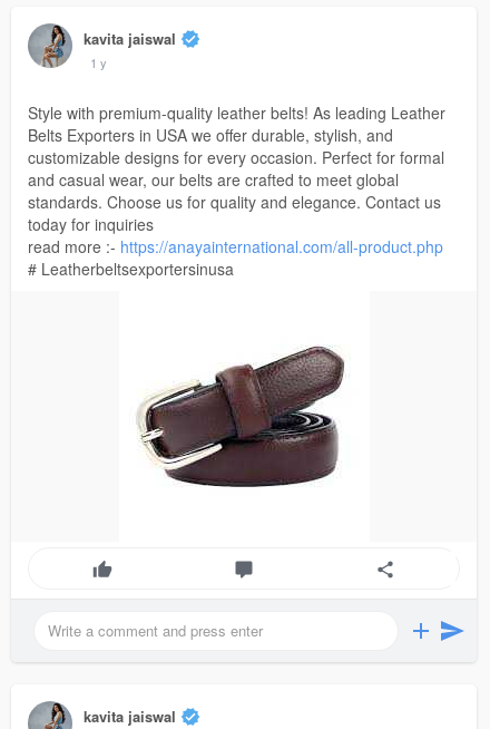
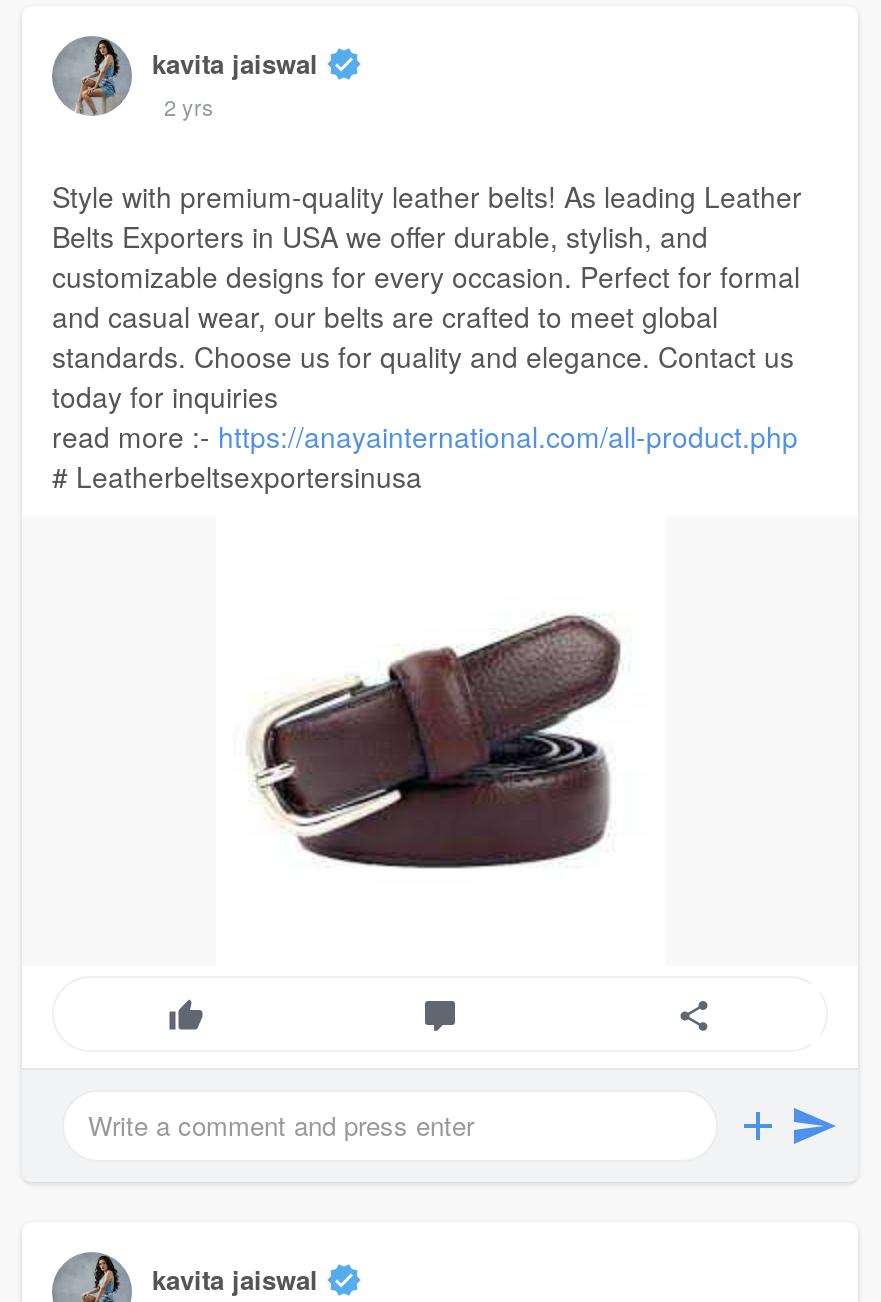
[90,54,107,72] 1 y -> [164,90,214,122] 2 yrs

